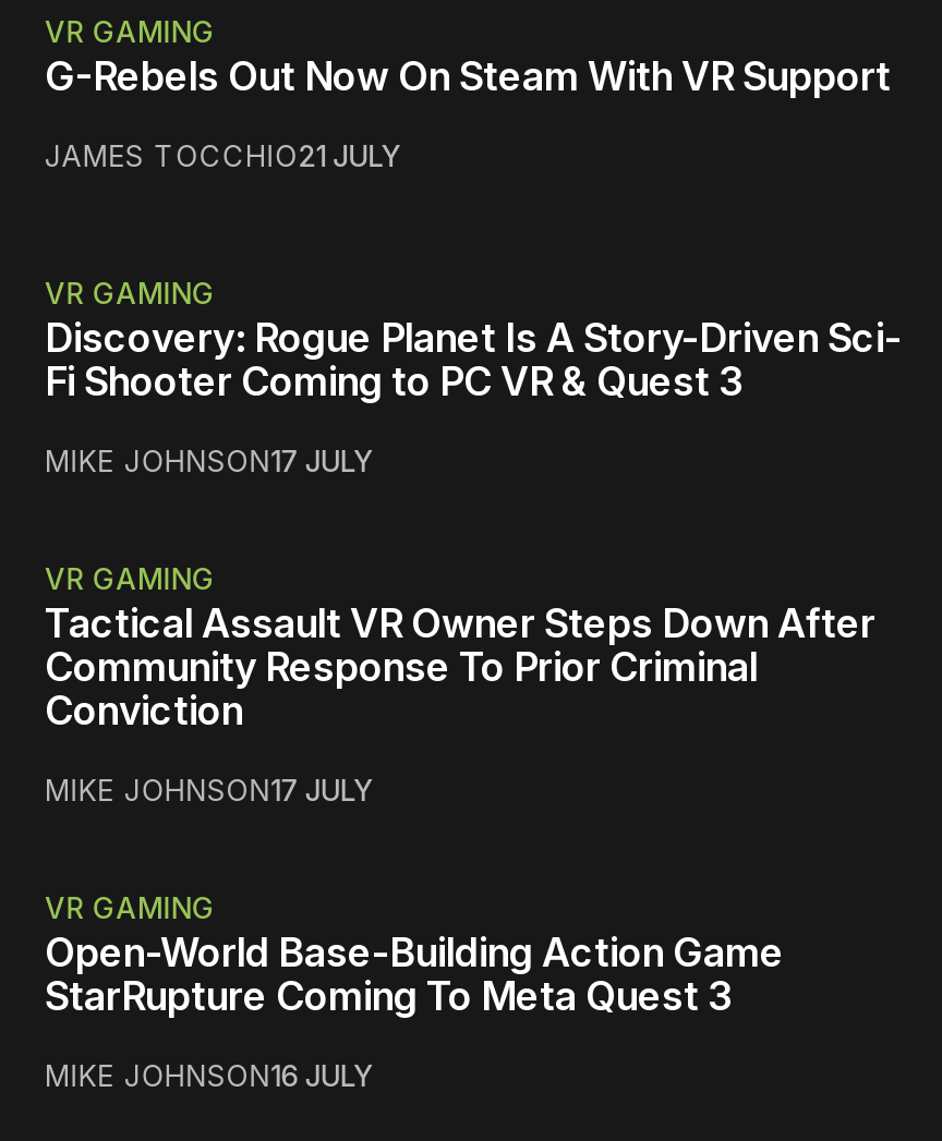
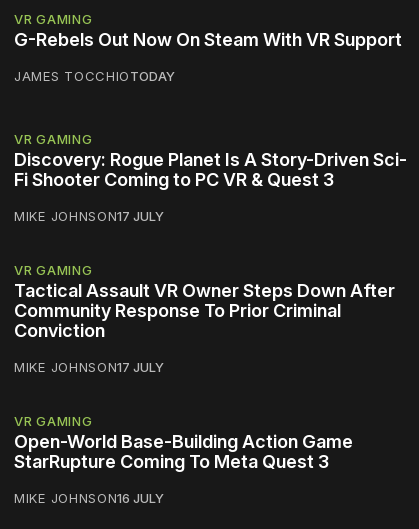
[45,138,400,172] JAMES TOCCHIO21 JULY -> [14,68,175,84] JAMES TOCCHIOTODAY

